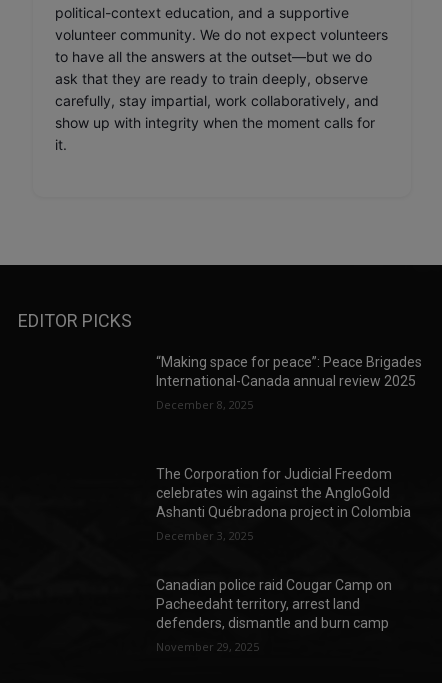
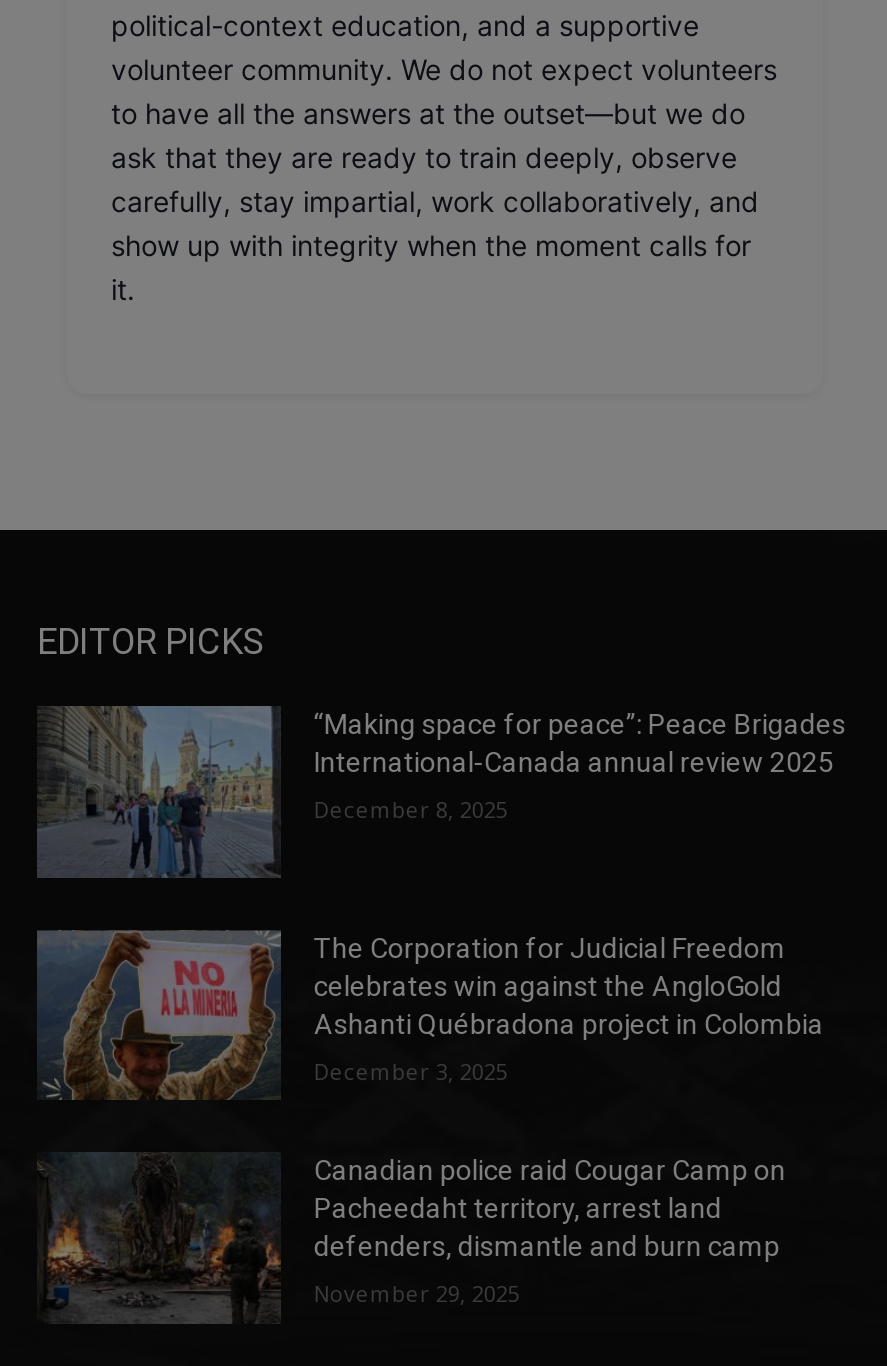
none -> [35,704,281,880] [image]
none -> [35,928,283,1102] [image]
none -> [37,1152,283,1326] [image]

